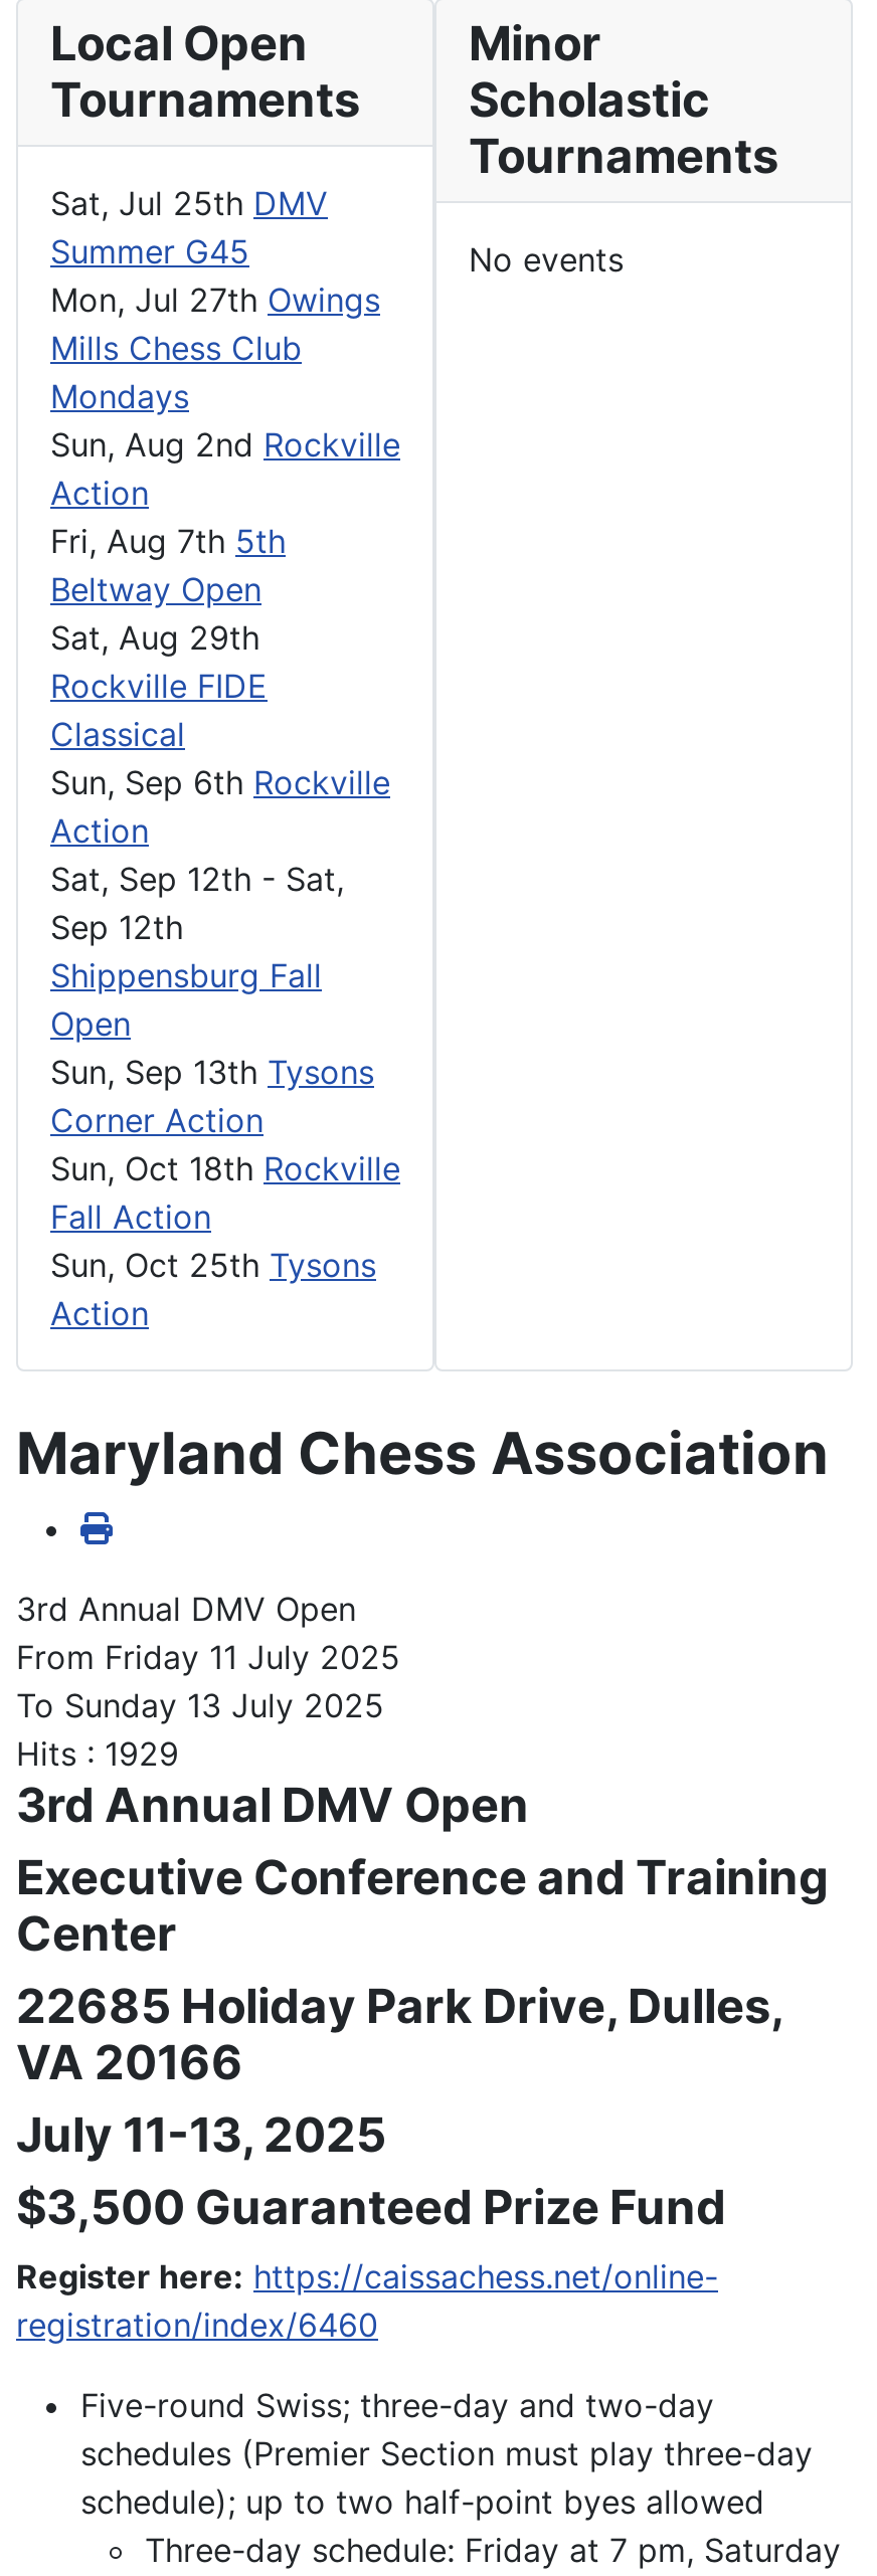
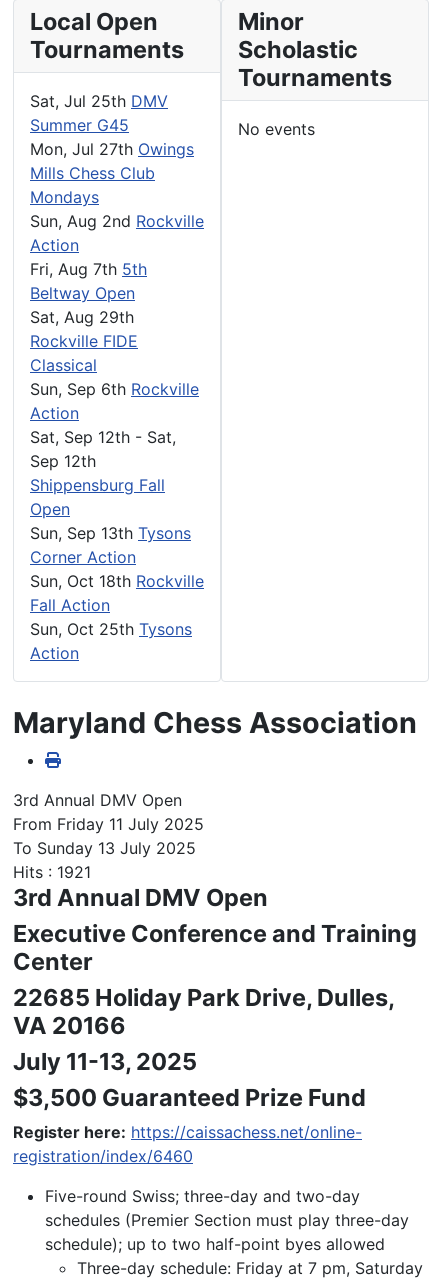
[16,1733,179,1773] Hits: 1929 -> [13,862,91,882] Hits: 1921

